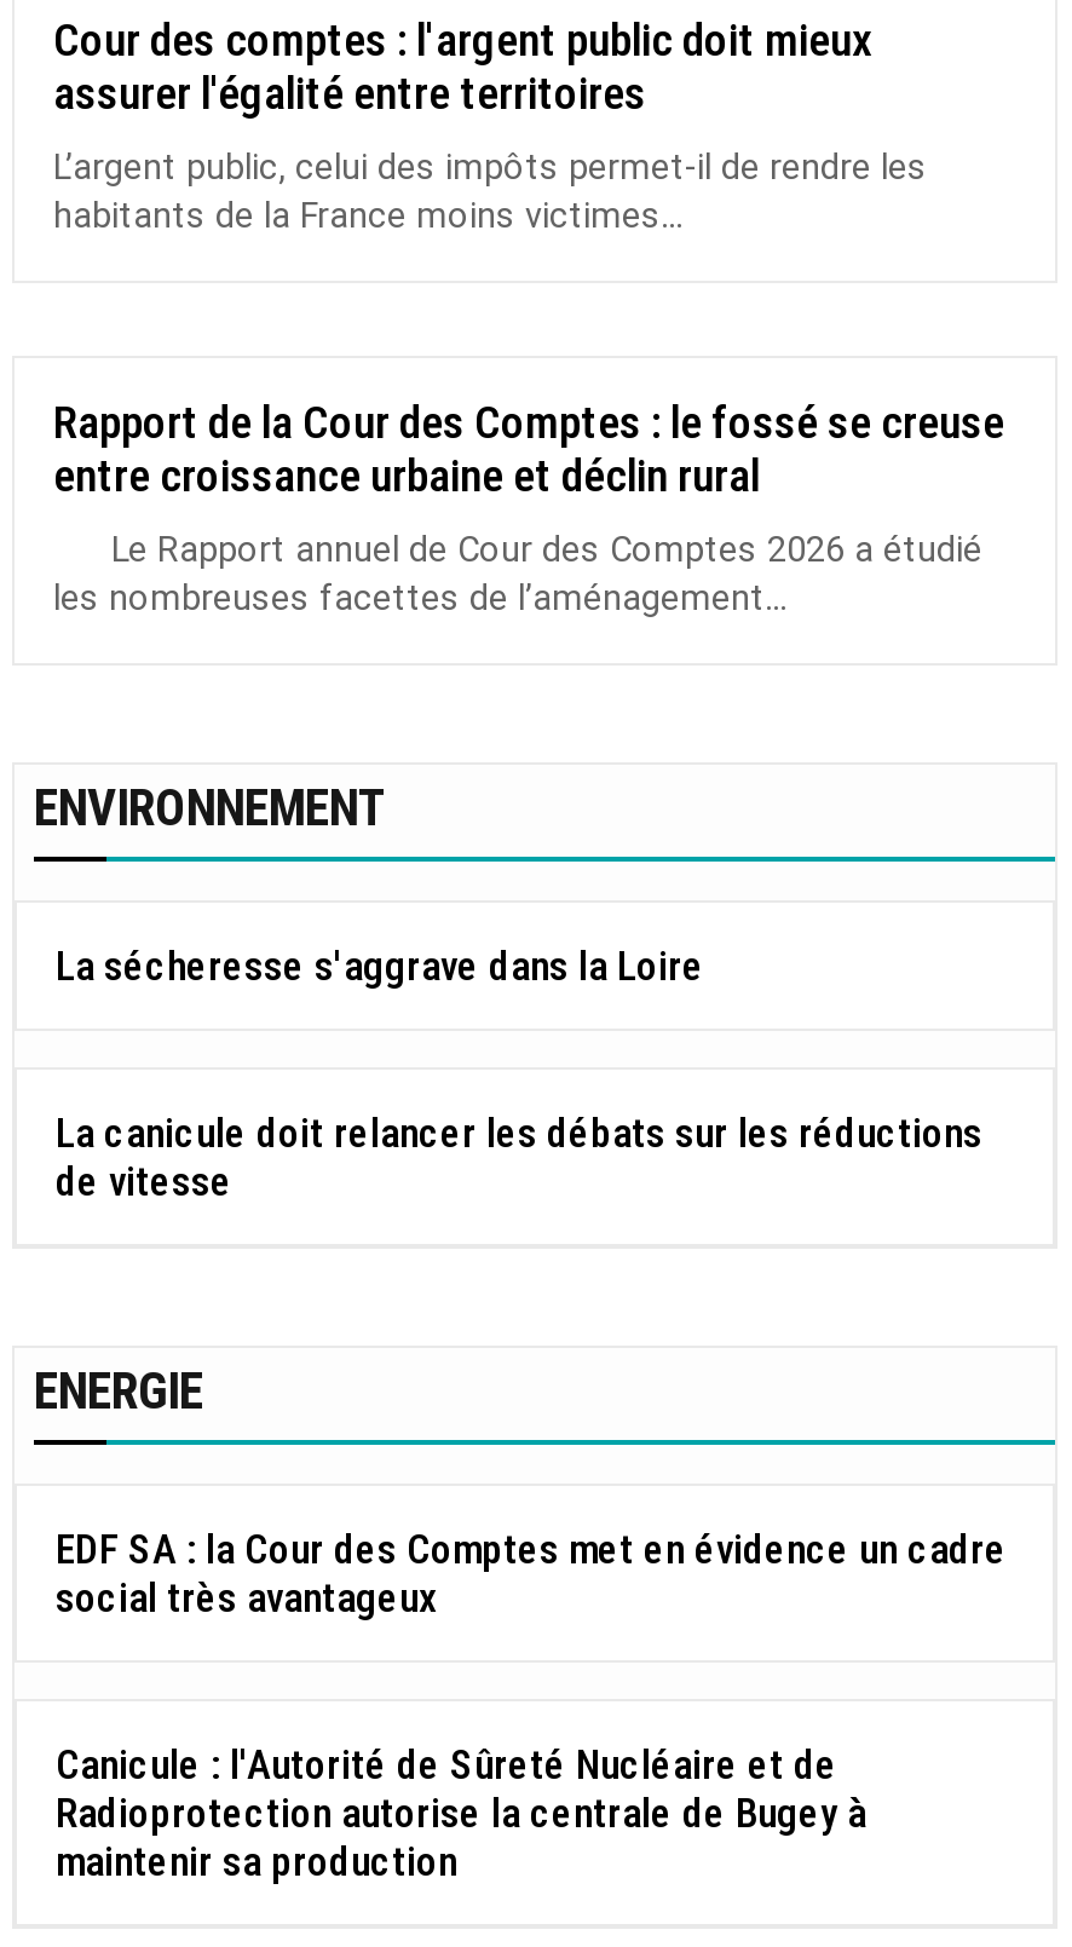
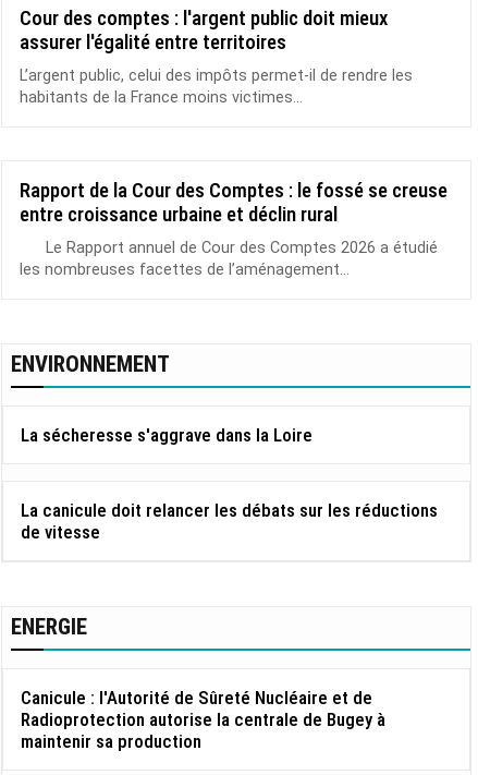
[56,1523,1007,1620] EDF SA : la Cour des Comptes met en évidence un cadre | social très avantageux -> none

